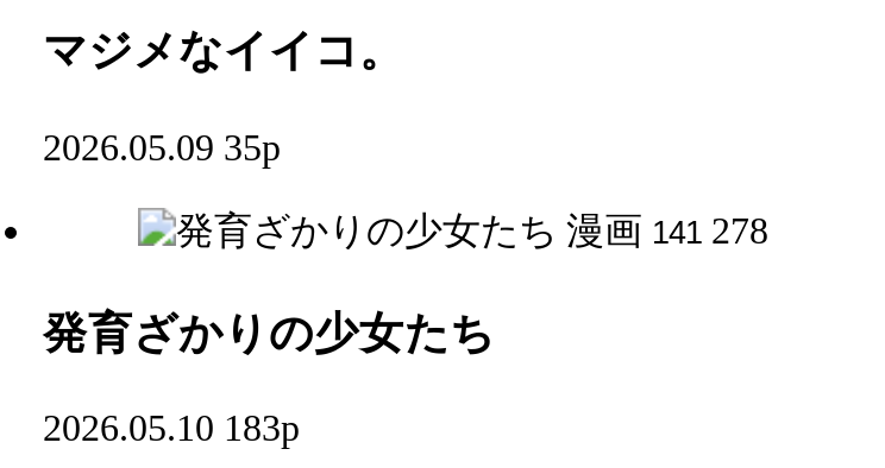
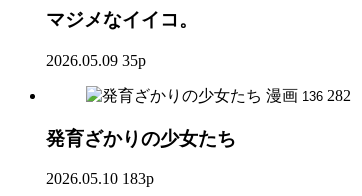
[566,210,768,250] 漫画 141 278 -> [266,87,351,104] 漫画 136 282

